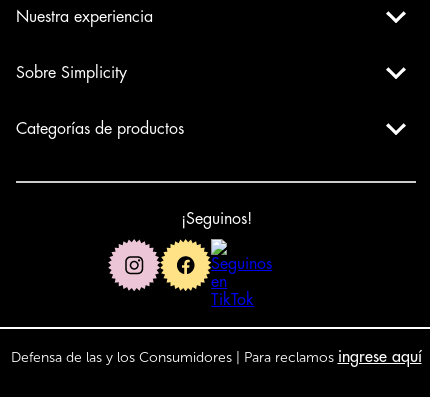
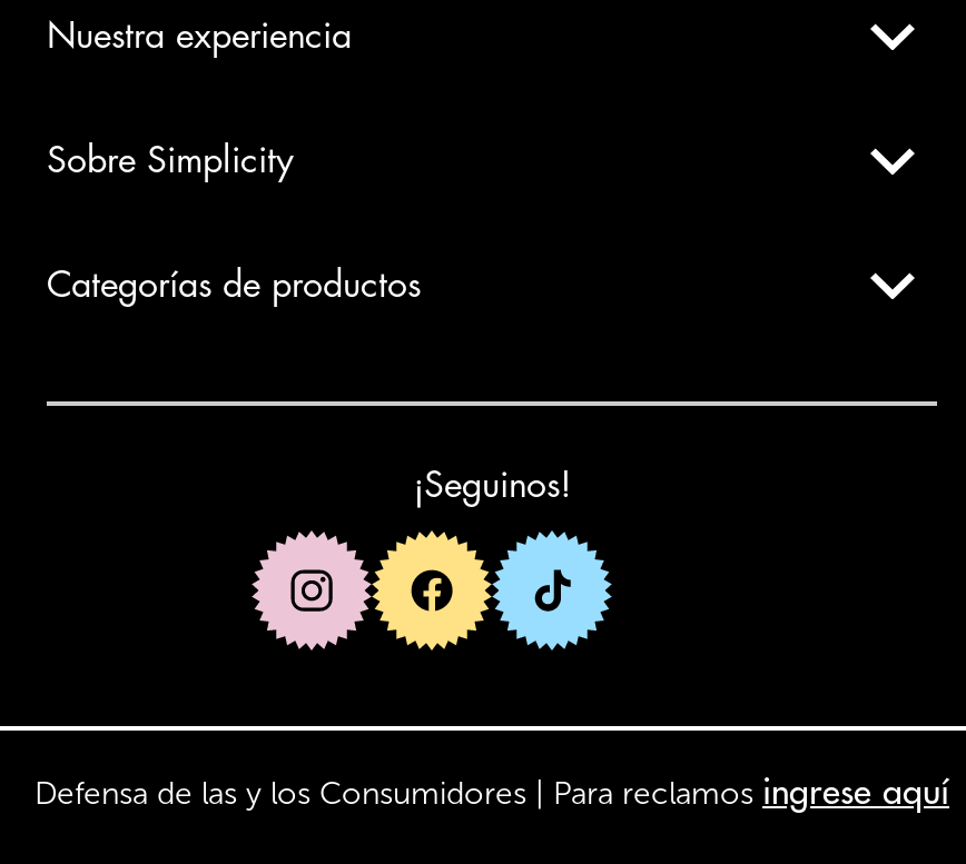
[121,238,273,308] [image] -> [278,530,617,682] [image]

